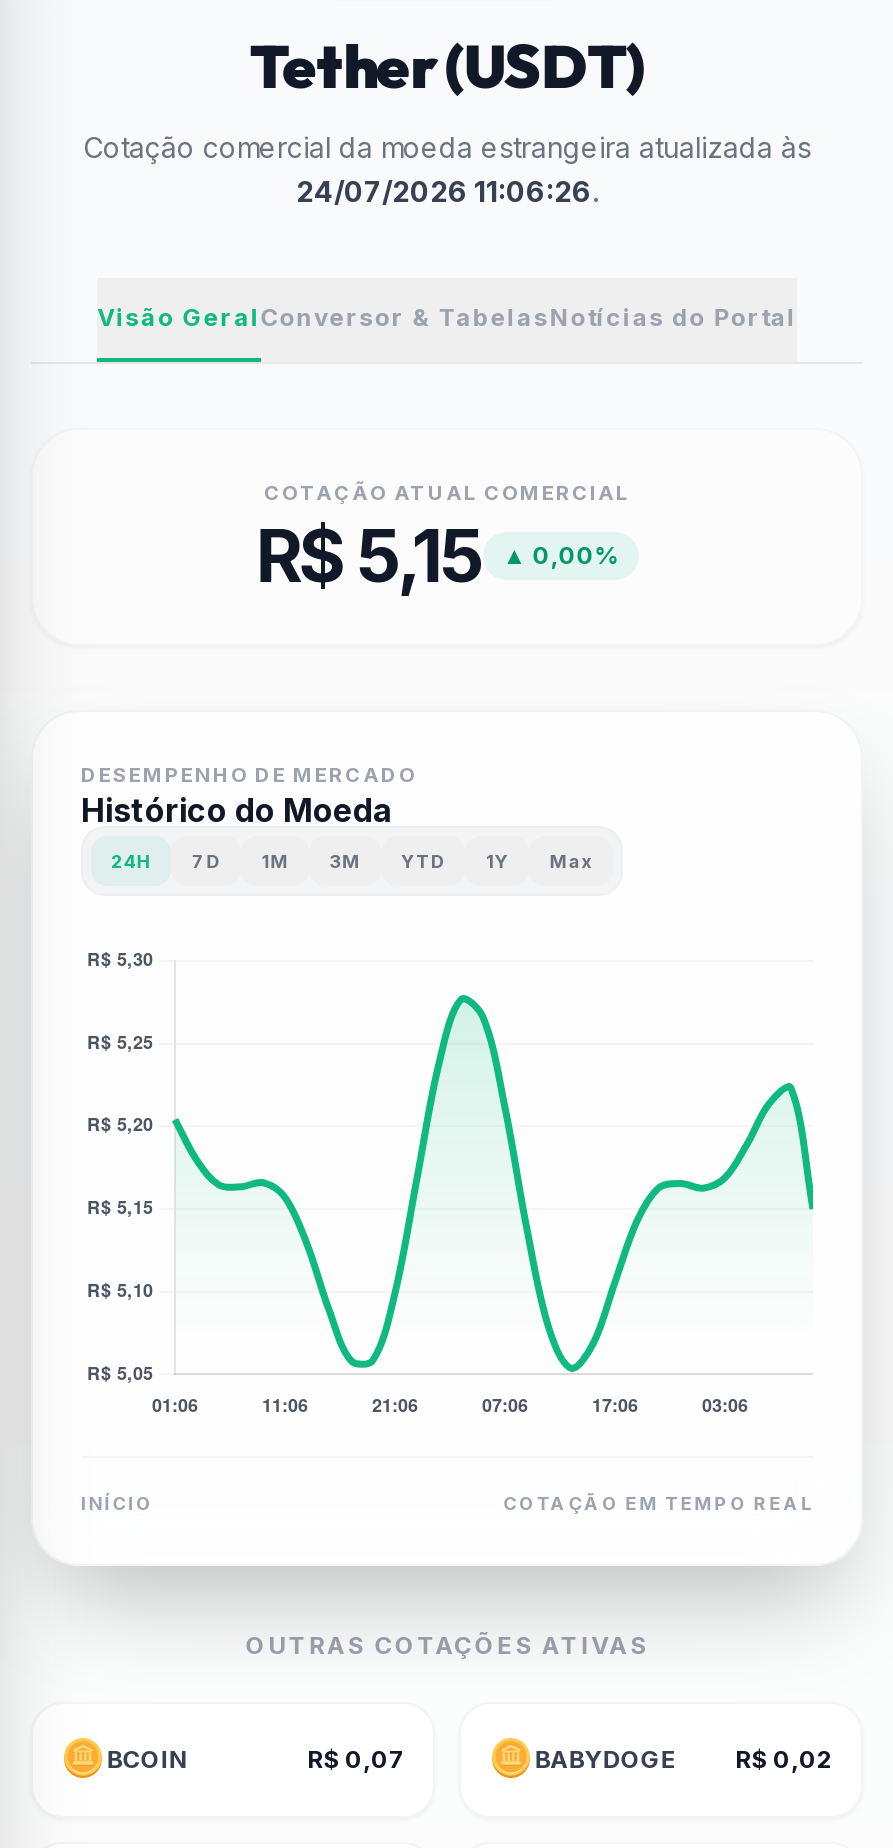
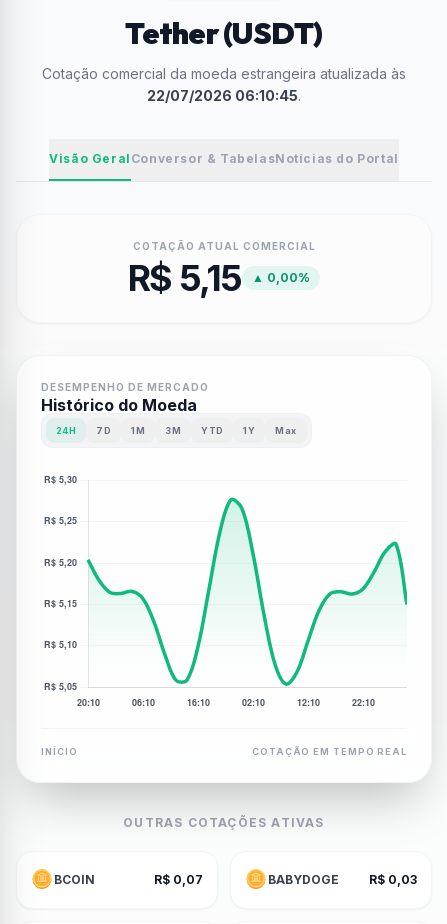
[296,174,598,208] 24/07/2026 11:06:26. -> [147,87,301,104] 22/07/2026 06:10:45.
[735,1744,833,1774] R$ 0,02 -> [369,872,417,887] R$ 0,03

